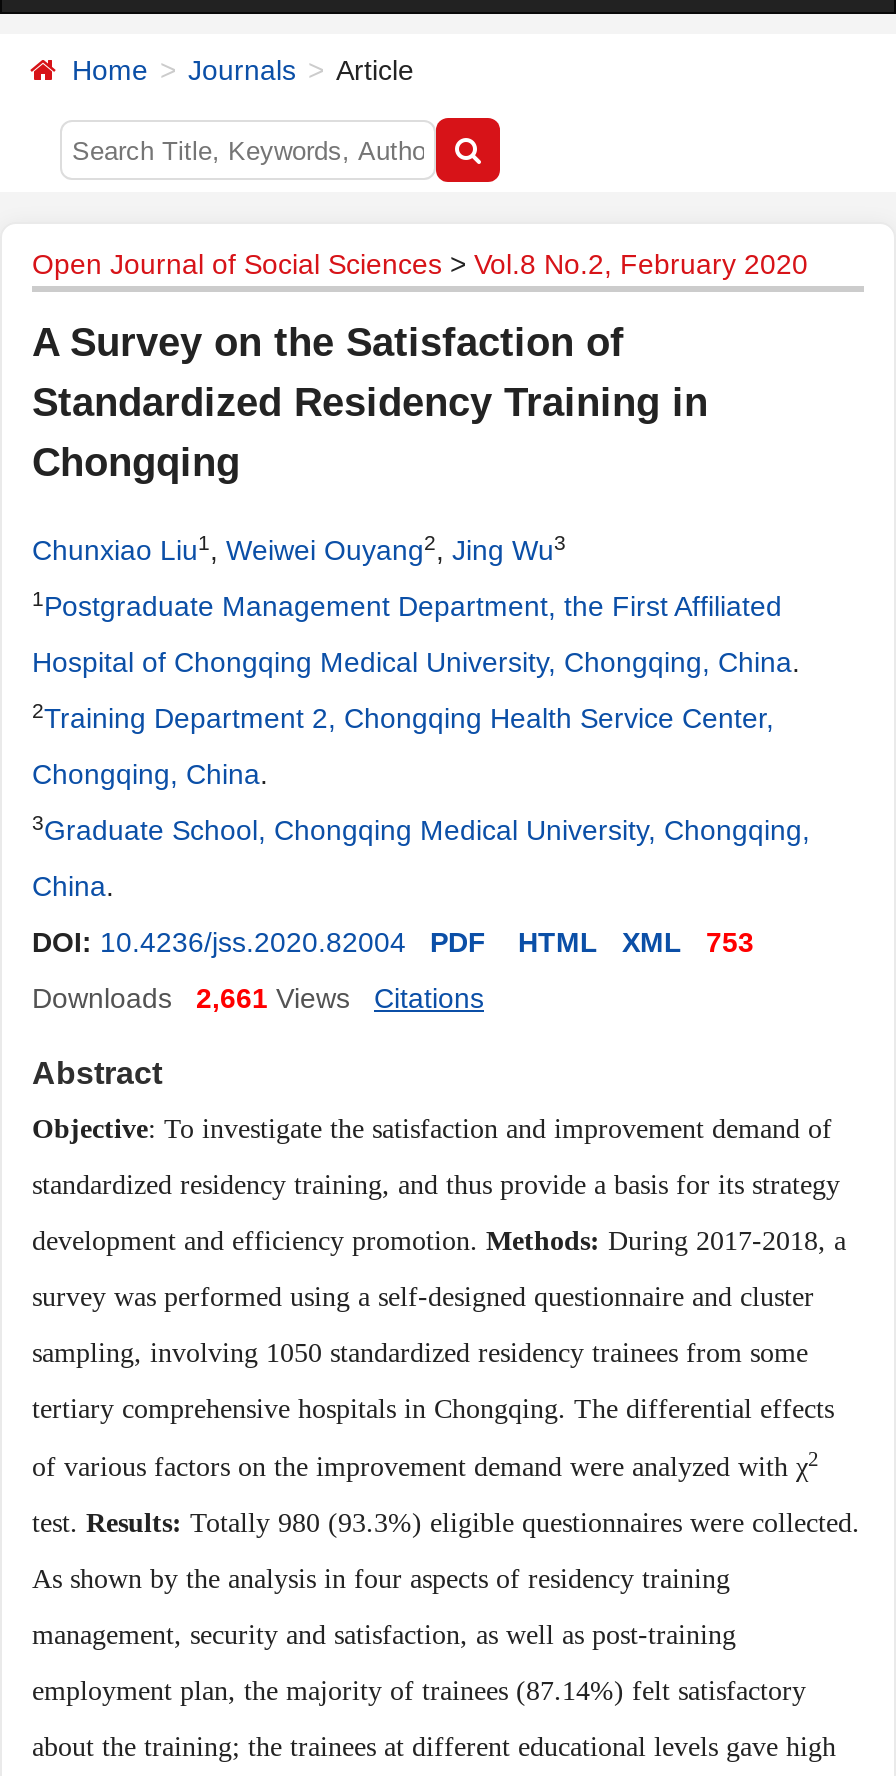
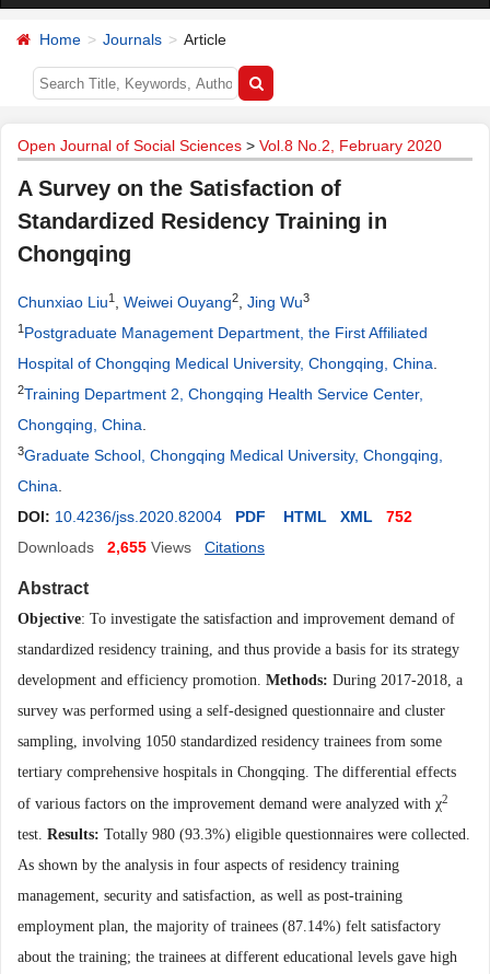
[32,926,754,958] DOI: 10.4236/jss.2020.82004 PDF HTML XML 753 -> [17,508,412,525] DOI: 10.4236/jss.2020.82004 PDF HTML XML 752
[32,982,350,1014] Downloads 2,661 Views -> [17,538,191,556] Downloads 2,655 Views

